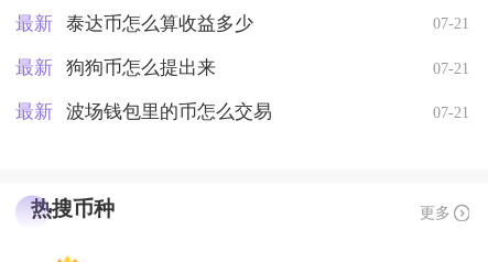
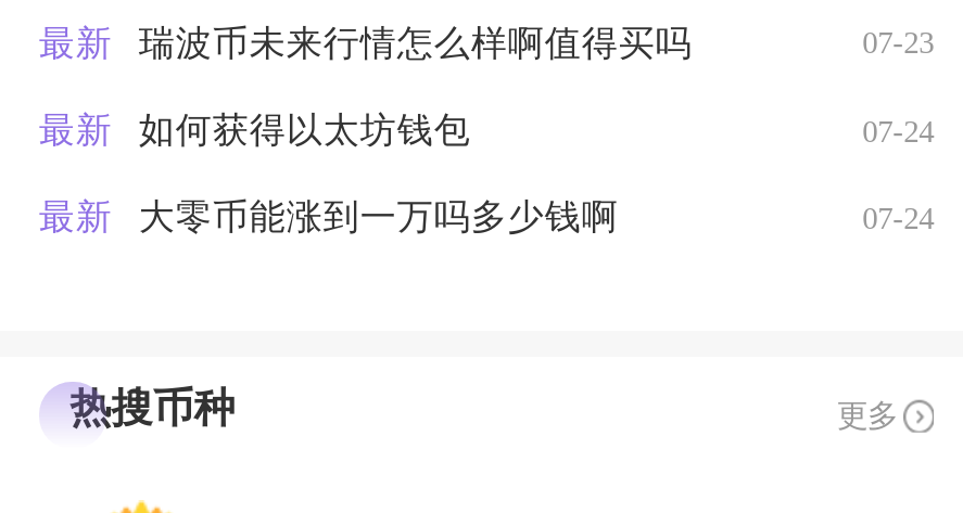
[66,13,469,34] 泰达币怎么算收益多少 | 07-21 -> [139,23,934,64] 瑞波币未来行情怎么样啊值得买吗 | 07-23
[66,57,469,78] 狗狗币怎么提出来 | 07-21 -> [139,110,934,151] 如何获得以太坊钱包 | 07-24
[66,101,469,122] 波场钱包里的币怎么交易 | 07-21 -> [139,197,934,238] 大零币能涨到一万吗多少钱啊 | 07-24

